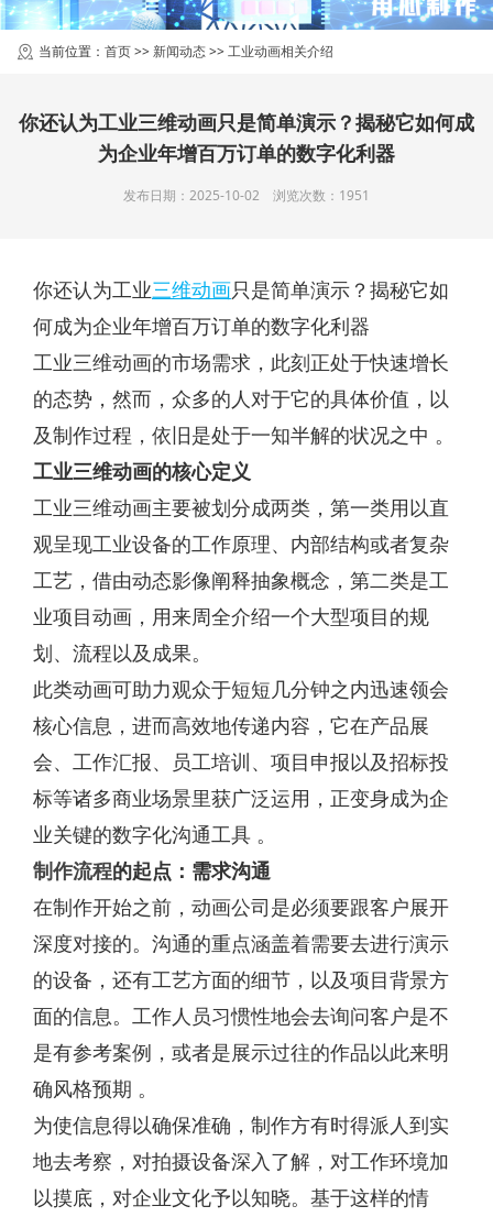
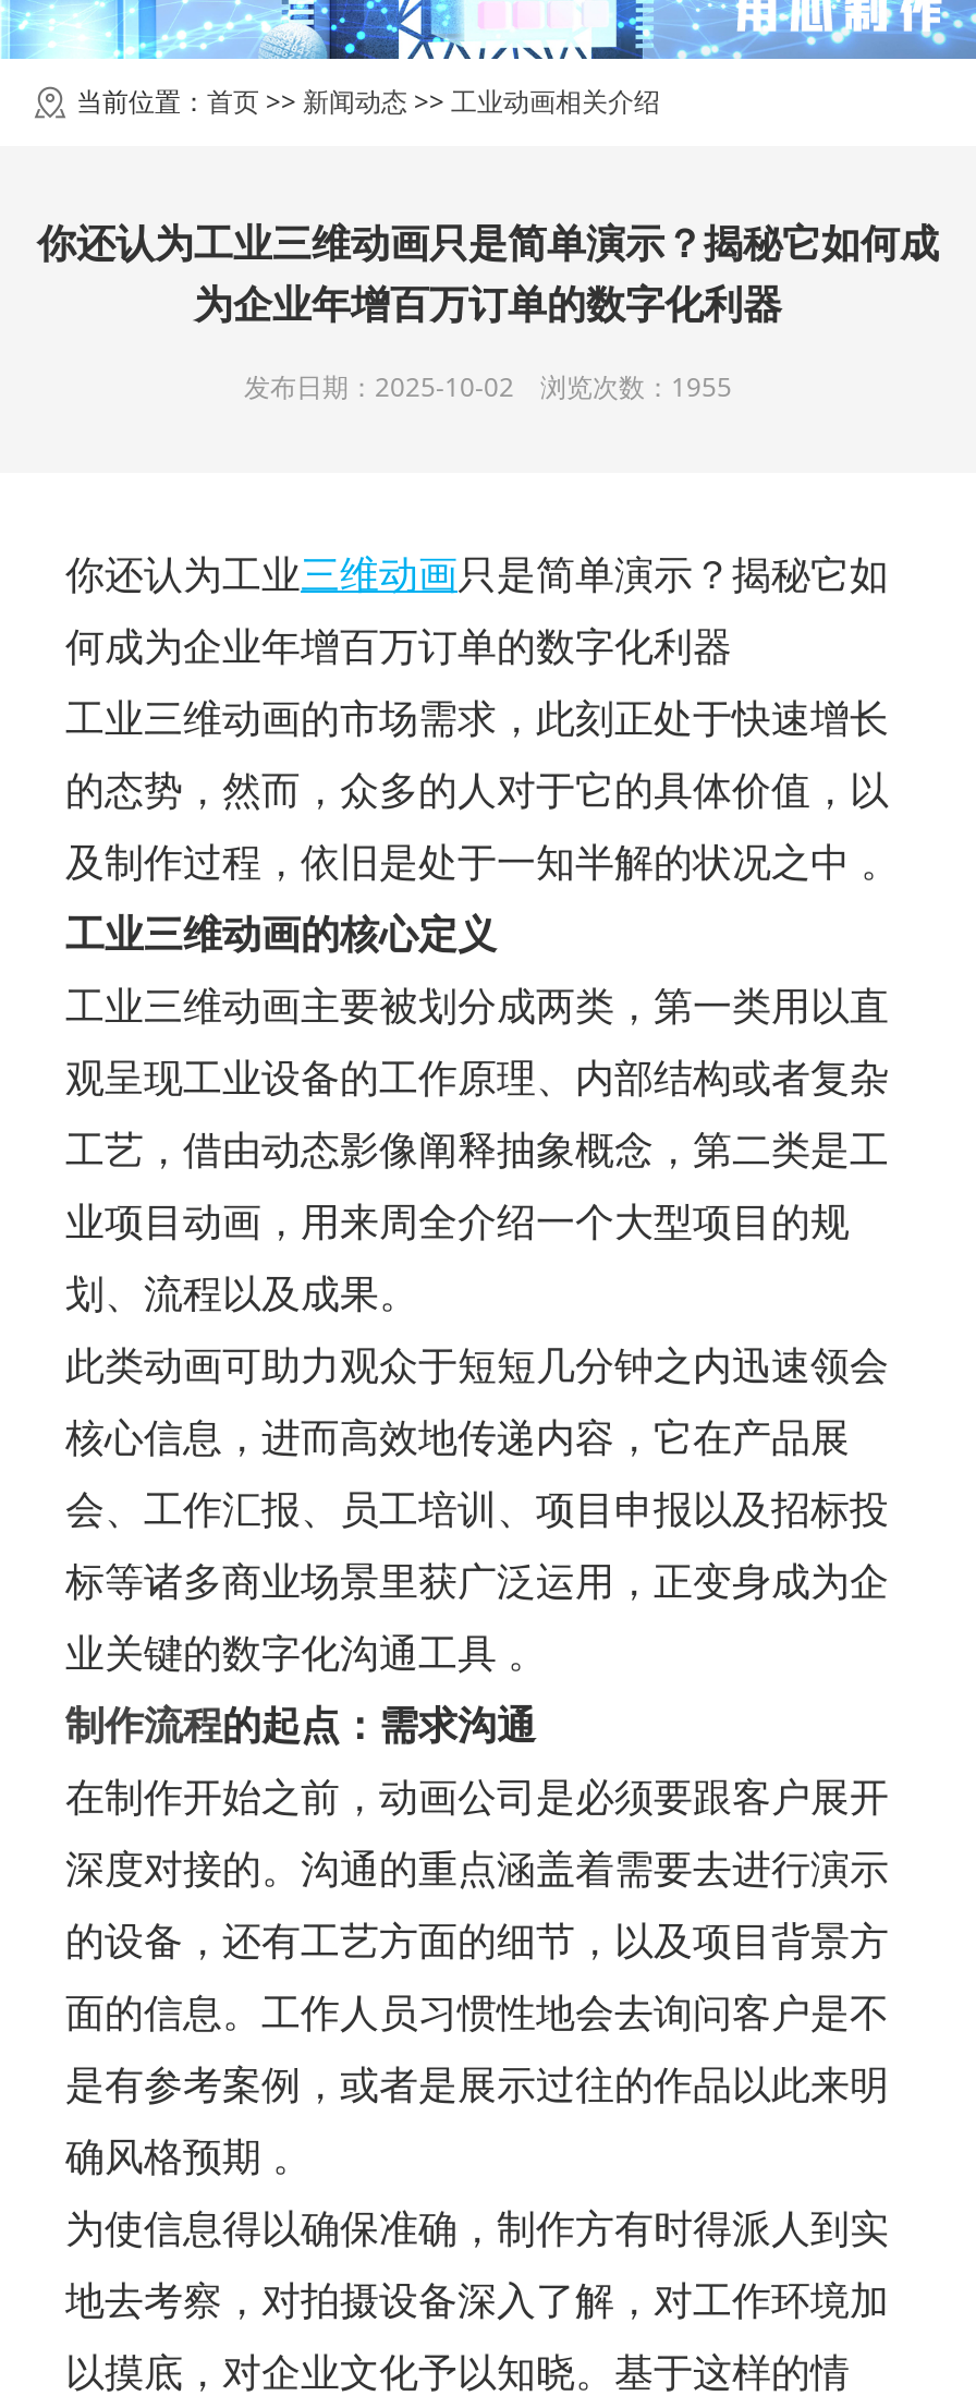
[123,185,370,204] 发布日期：2025-10-02 浏览次数：1951 -> [244,367,732,404] 发布日期：2025-10-02 浏览次数：1955

